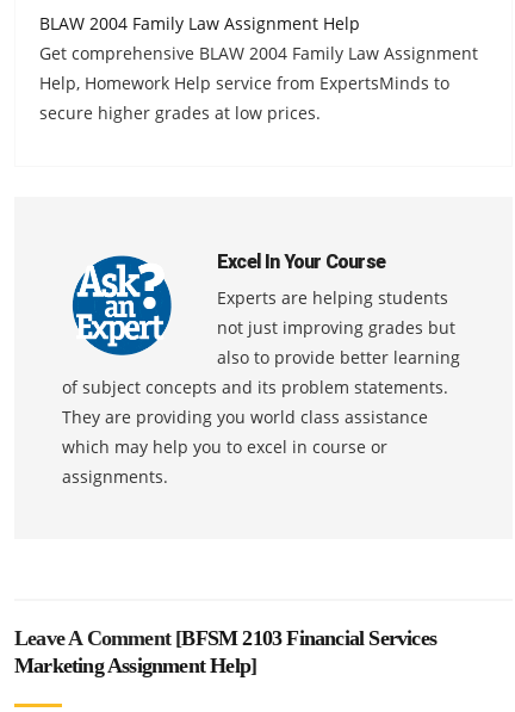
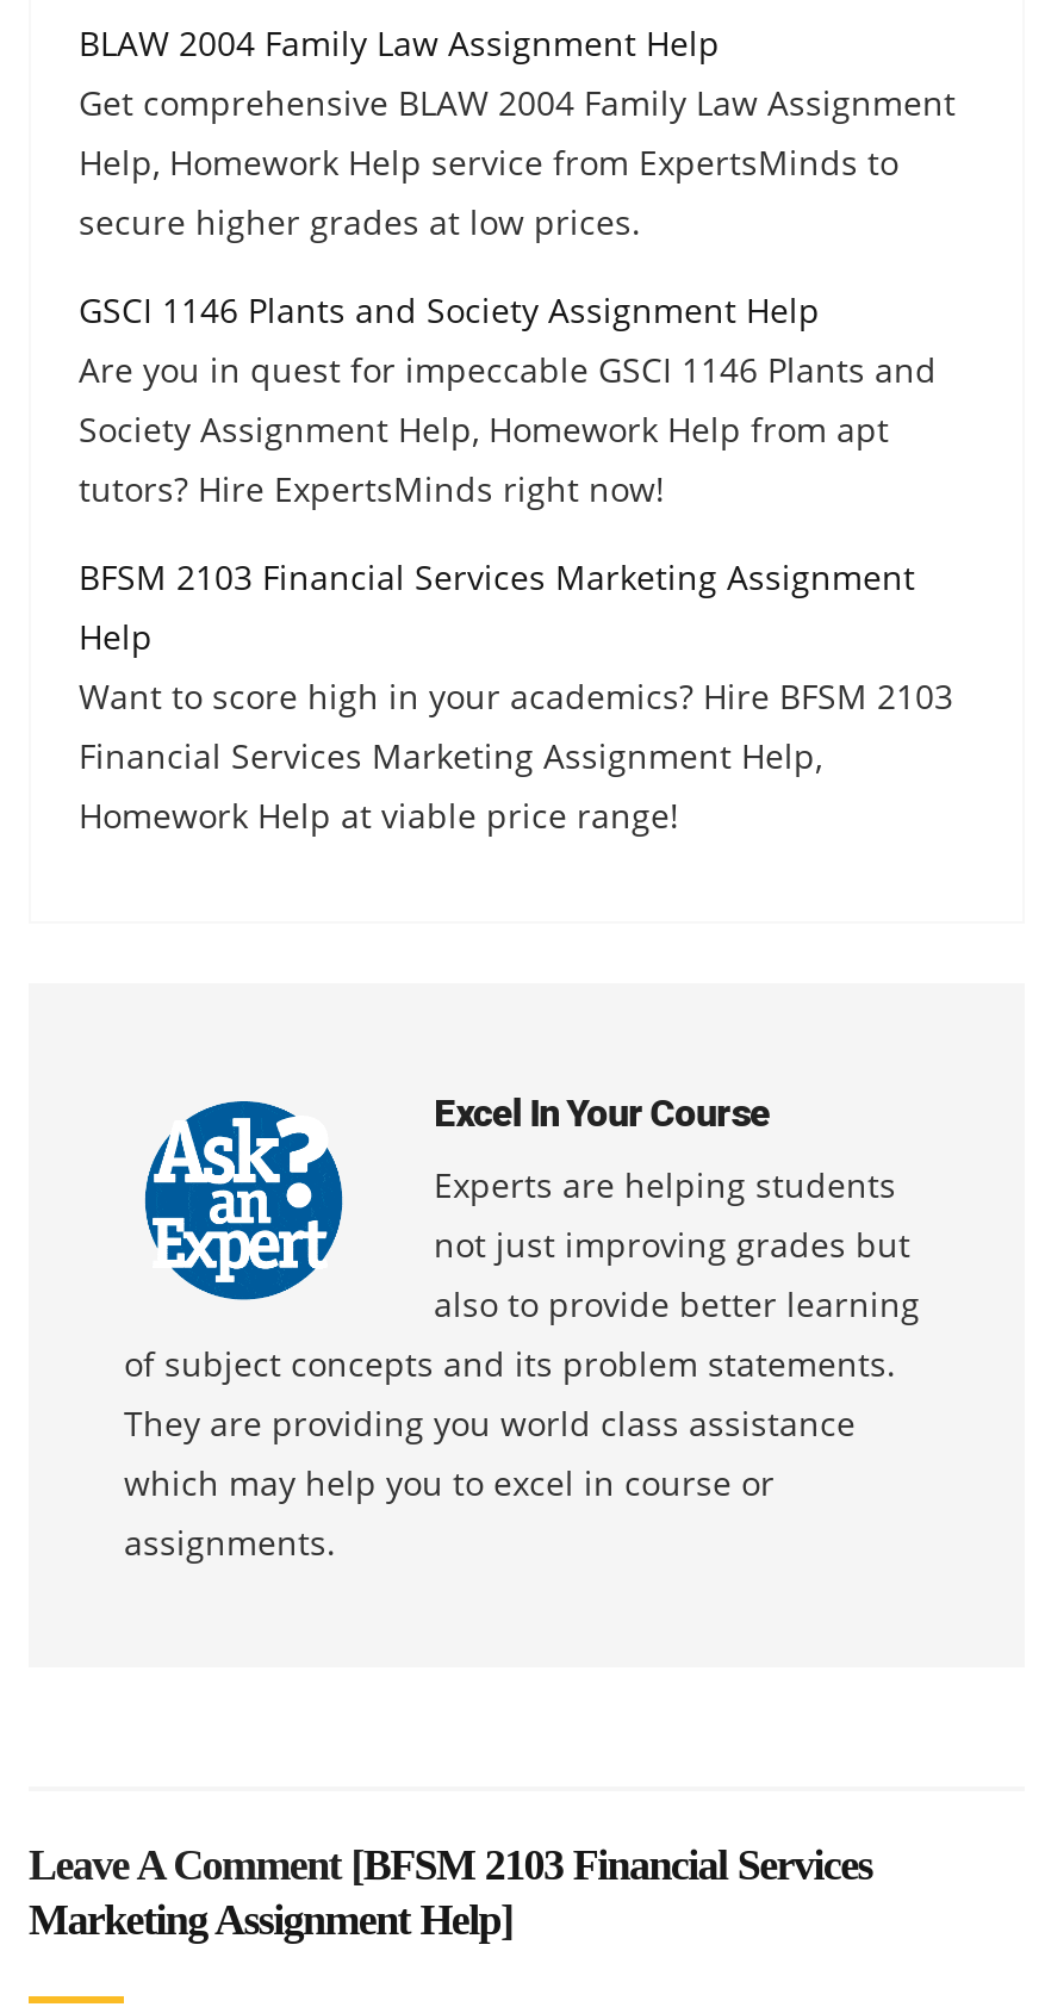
none -> [79,287,953,837] GSCI 1146 Plants and Society Assignment Help | Are you in quest for impeccable GSCI 1146 Plants and | Society Assignment Help, Homework Help from apt | tutors? Hire ExpertsMinds right now! | BFSM 2103 Financial Services Marketing Assignment | Help | Want to score high in your academics? Hire BFSM 2103 | Financial Services Marketing Assignment Help, | Homework Help at viable price range!

